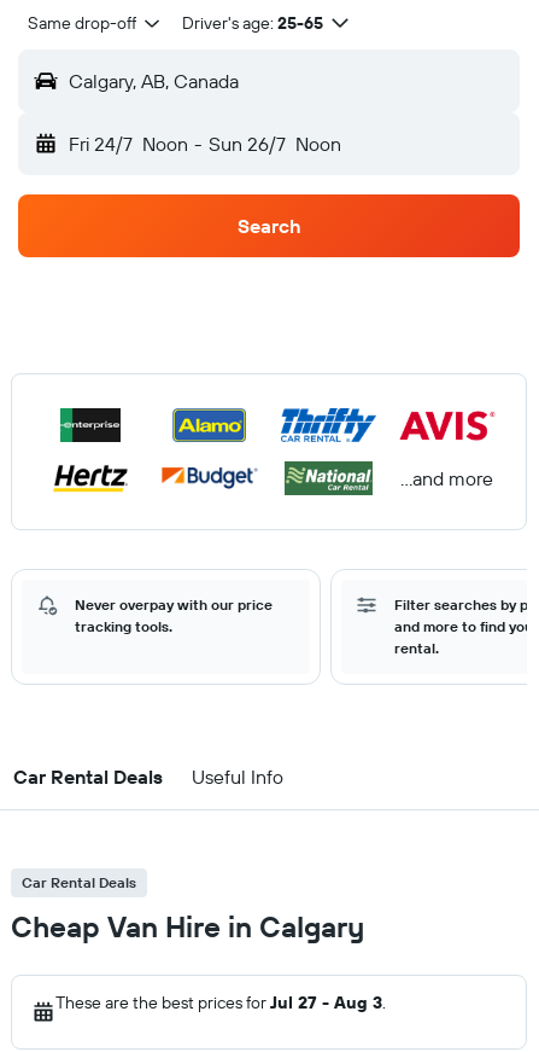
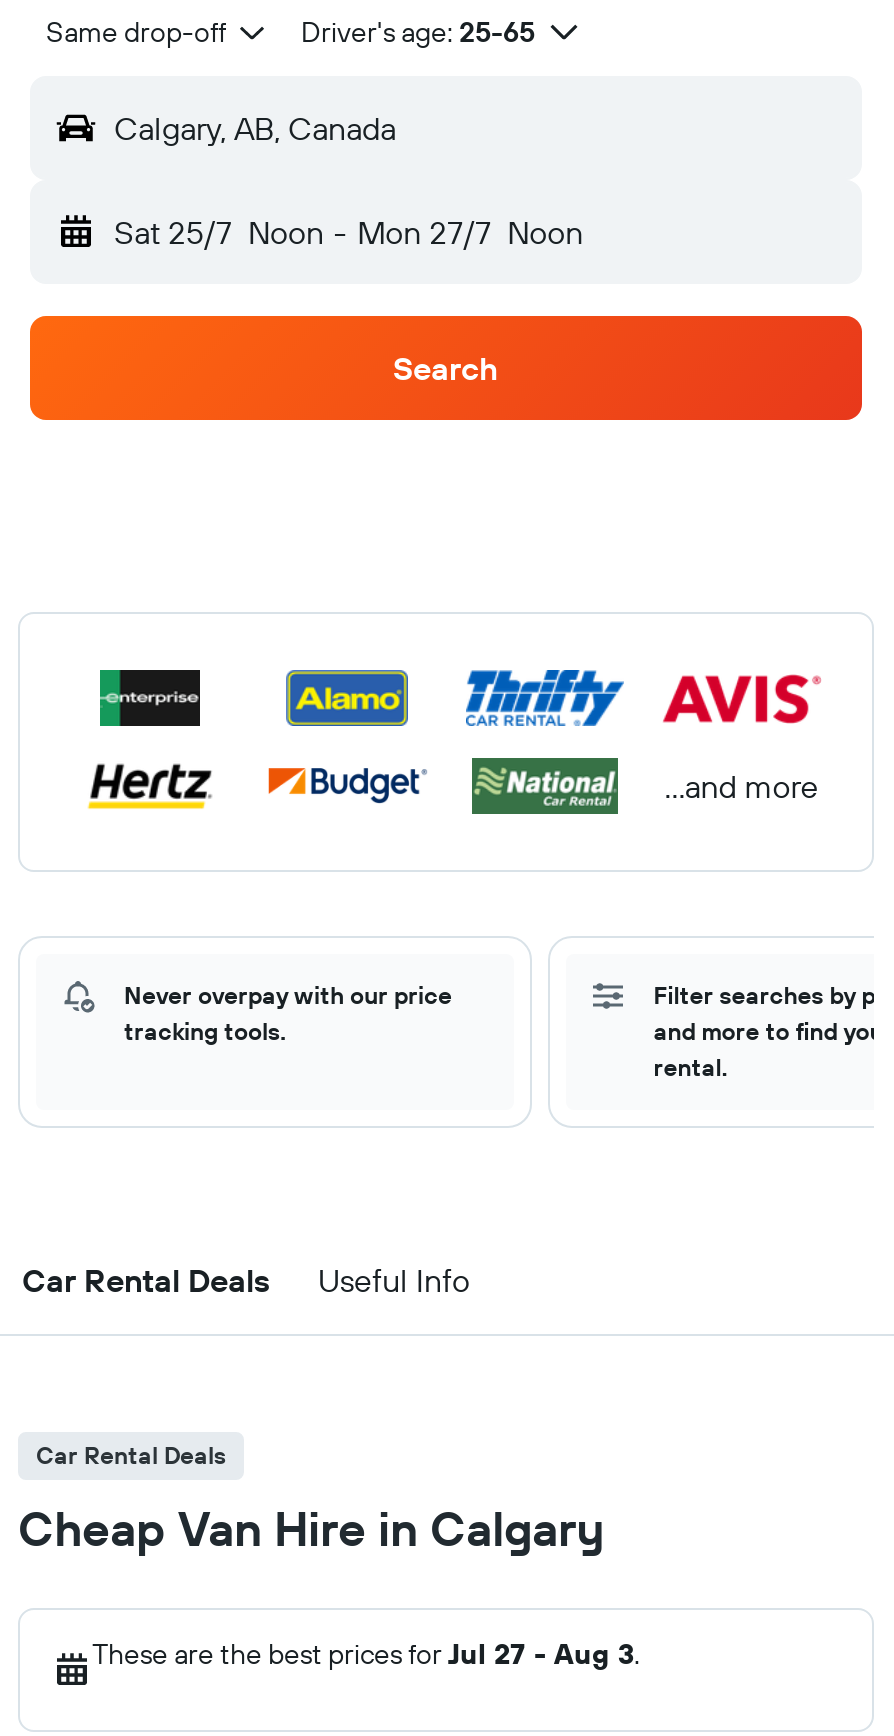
[69,132,341,156] Fri 24/7 Noon - Sun 26/7 Noon -> [114,212,583,252] Sat 25/7 Noon - Mon 27/7 Noon

